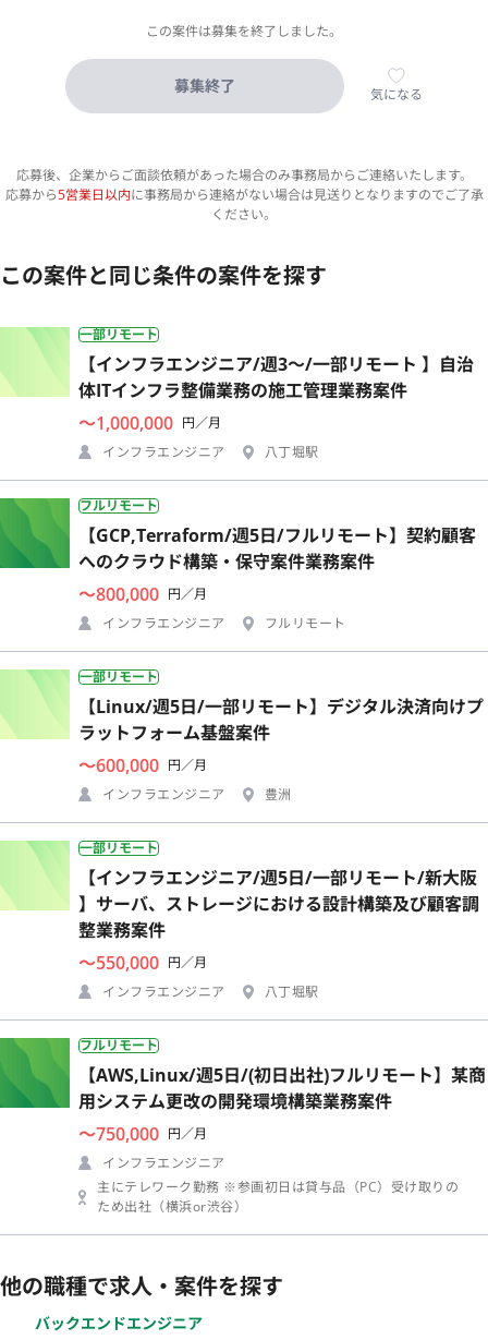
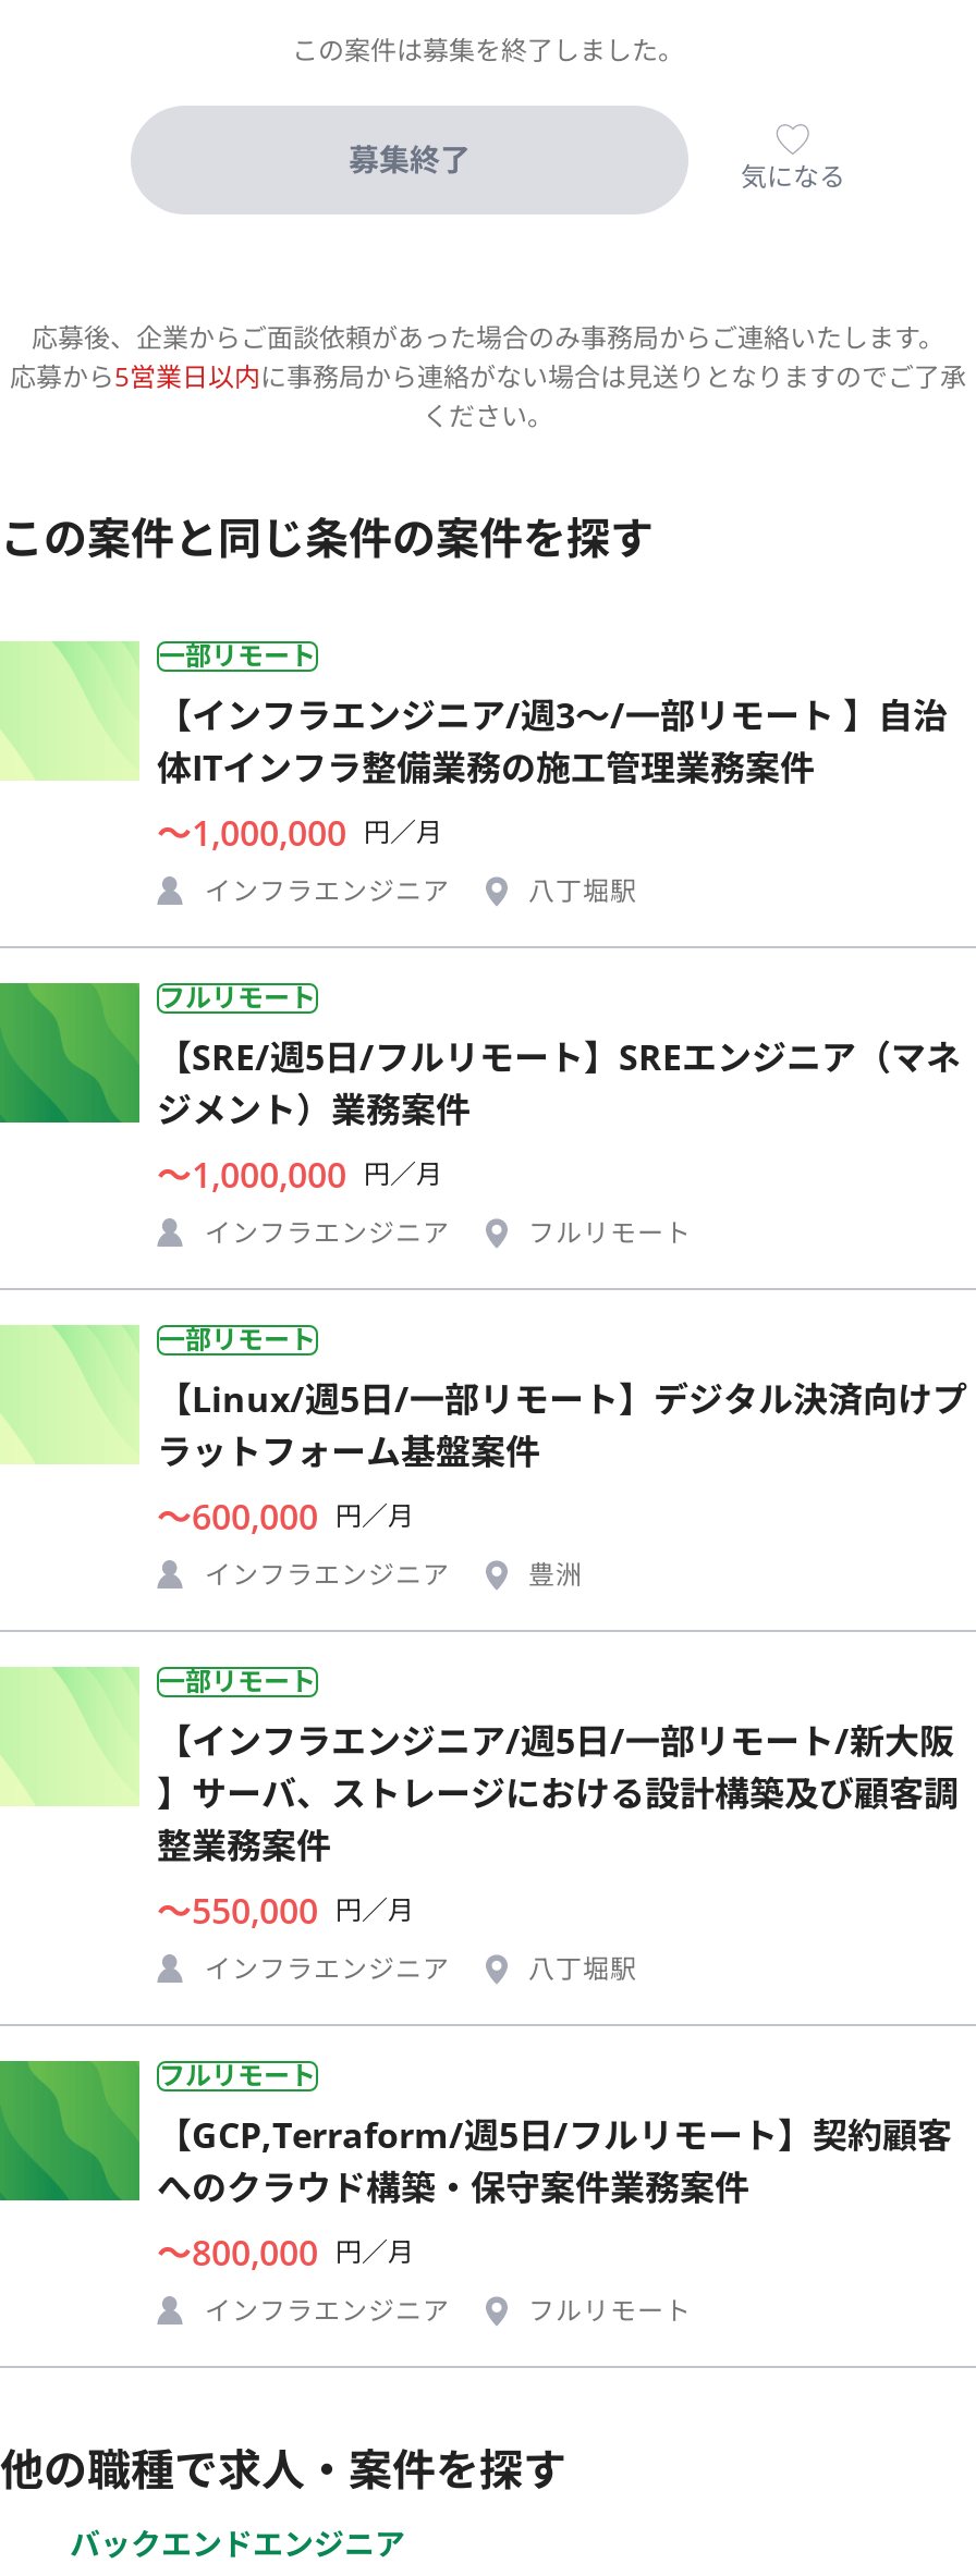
none -> [157,1032,961,1198] 【SRE/週5日/フルリモート】SREエンジニア（マネ | ジメント）業務案件 | 〜1,000,000 円／月
moved [78,523,476,606] -> [157,2110,952,2276]: 【GCP,Terraform/週5日/フルリモート】契約顧客 | へのクラウド構築・保守案件業務案件 | 〜800,000 円／月
[78,1063,486,1145] 【AWS,Linux/週5日/(初日出社)フルリモート】某商 | 用システム更改の開発環境構築業務案件 | 〜750,000 円／月 -> none
[97,1177,459,1215] 主にテレワーク勤務 ※参画初日は貸与品（PC）受け取りの | ため出社（横浜or渋谷） -> [528,2291,692,2328] フルリモート

